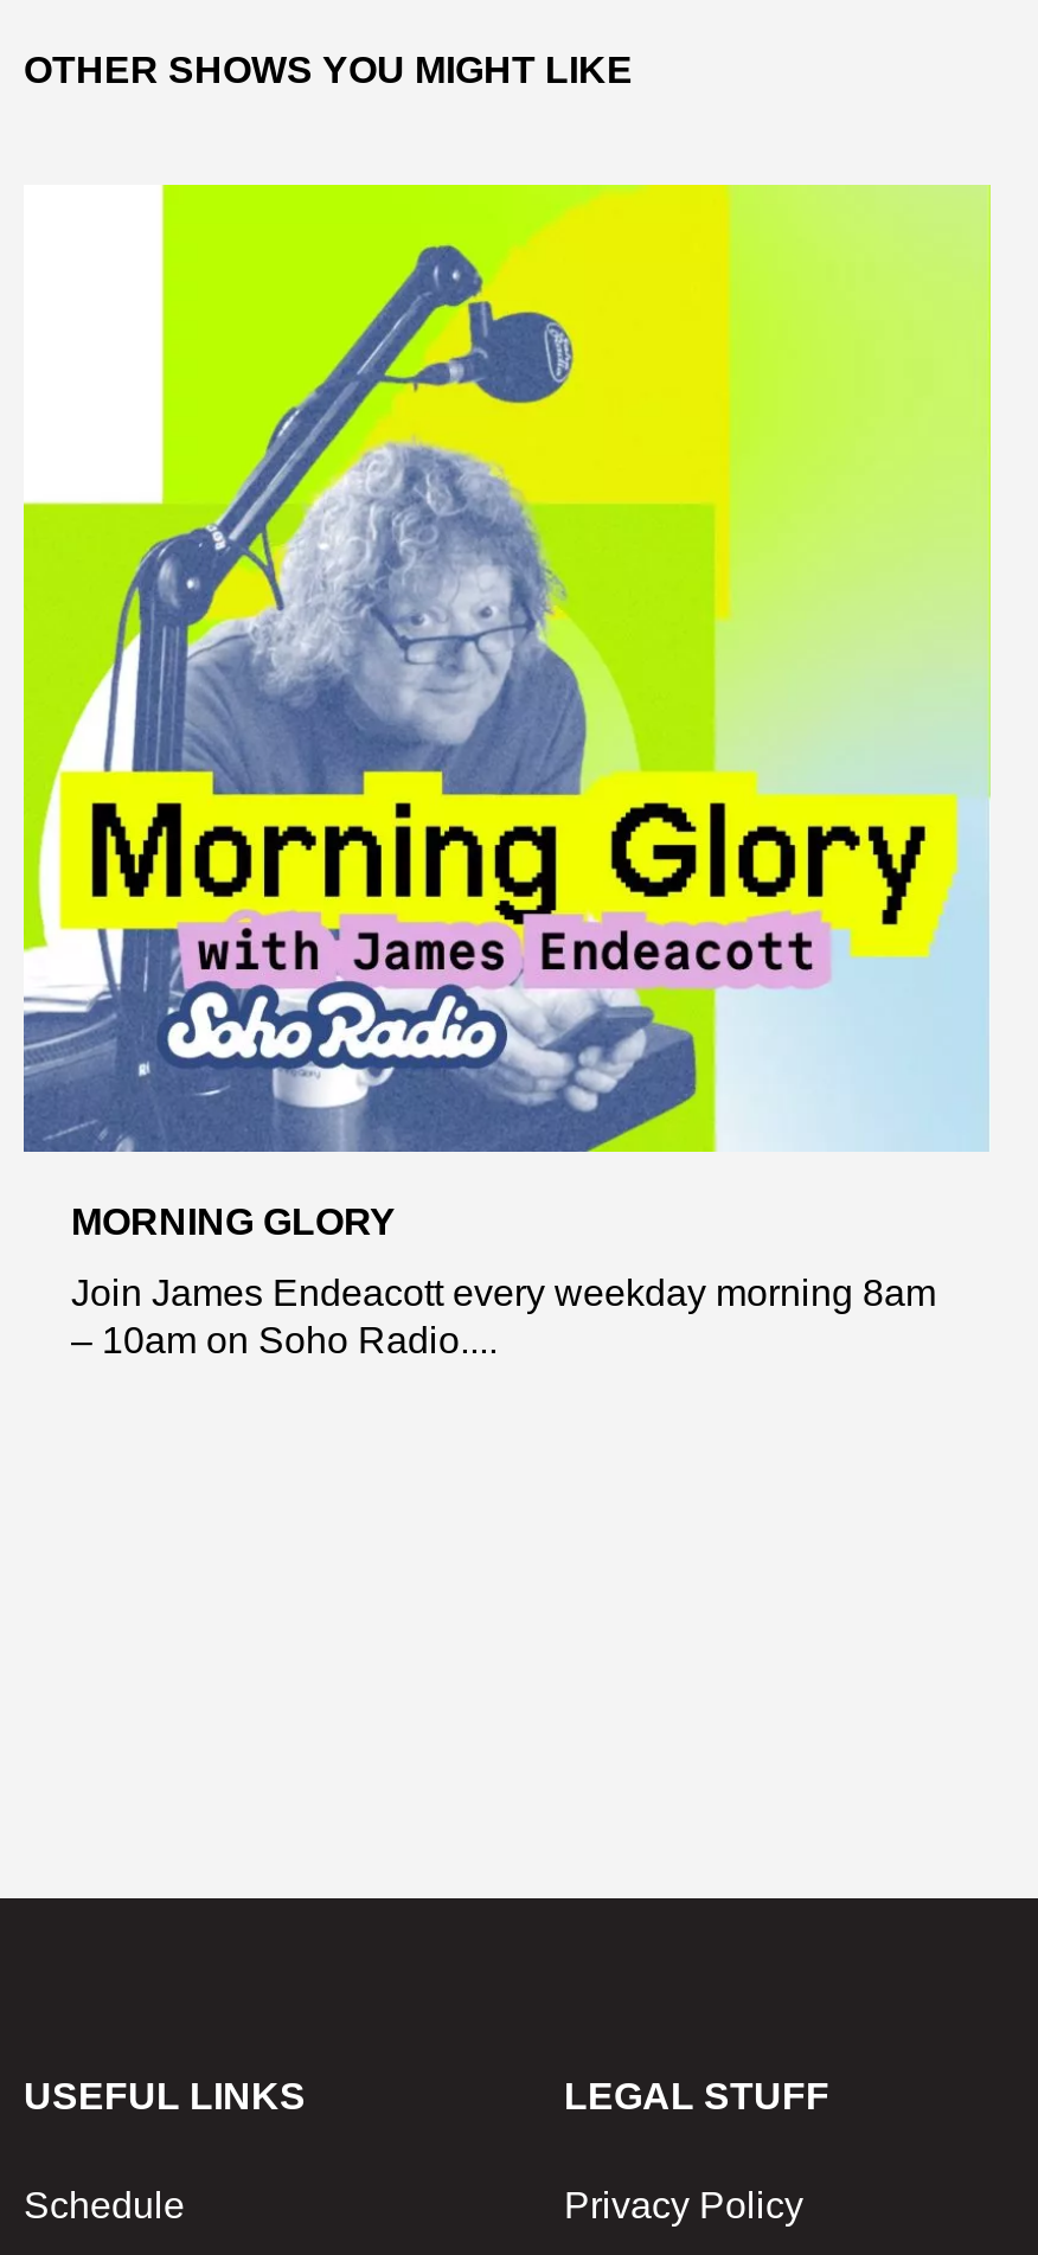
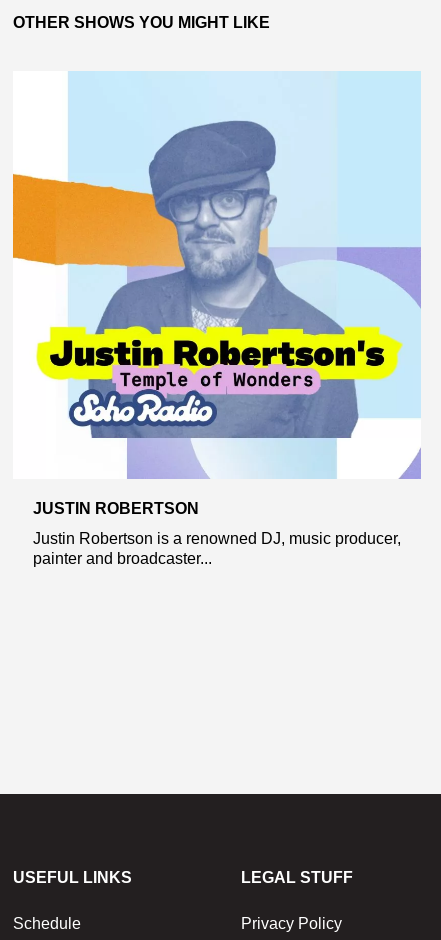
[21,182,993,1241] [image] | MORNING GLORY -> [12,71,421,517] [image] | JUSTIN ROBERTSON
[71,1272,936,1359] Join James Endeacott every weekday morning 8am | – 10am on Soho Radio.... -> [33,530,401,567] Justin Robertson is a renowned DJ, music producer, | painter and broadcaster...

